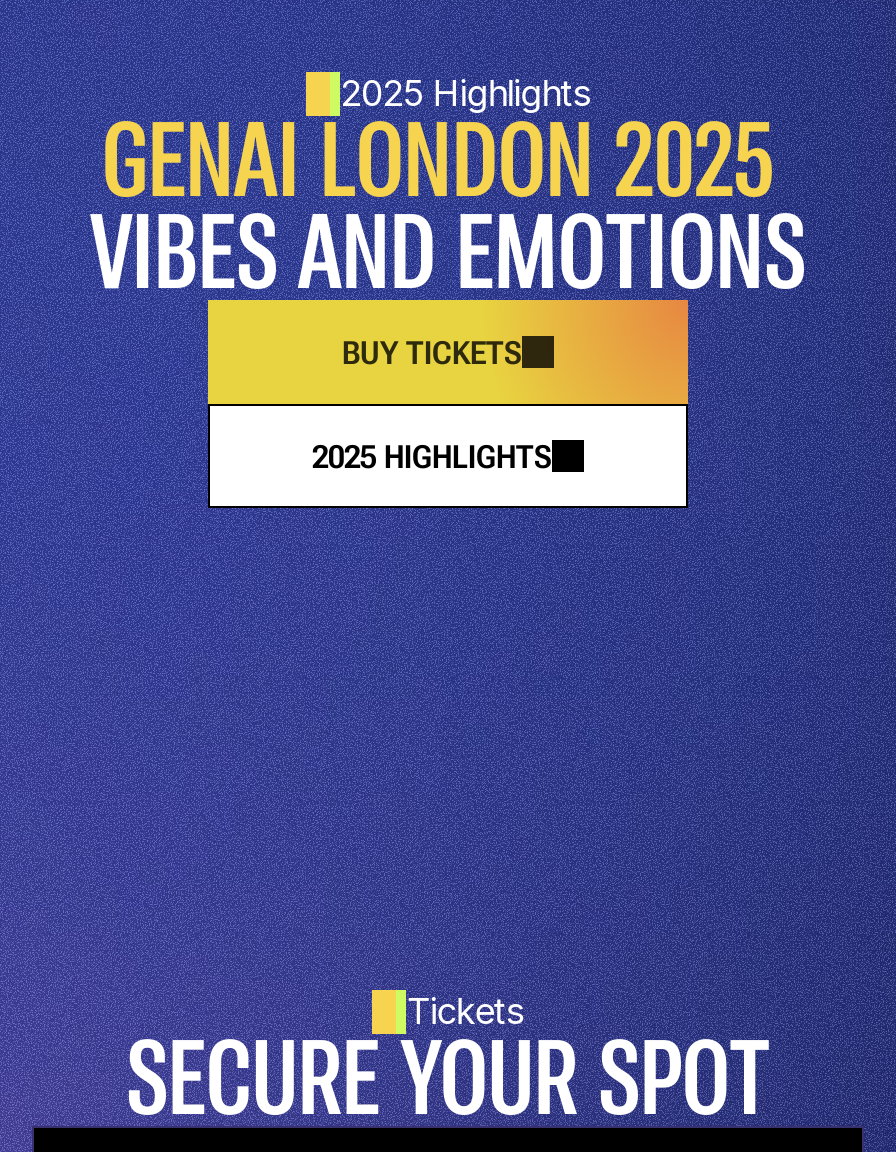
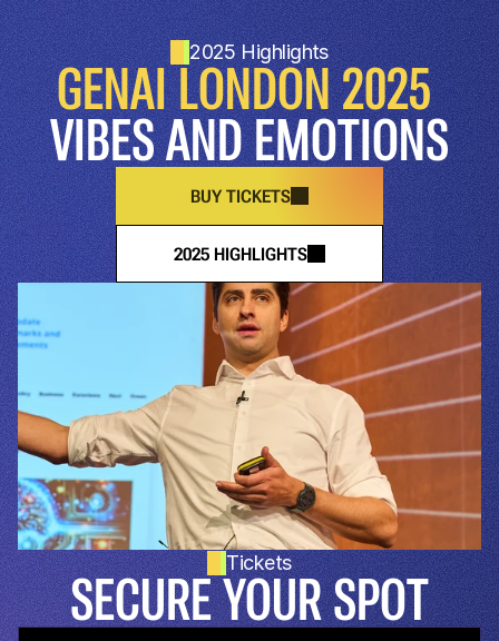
none -> [17,282,482,551] [image]

